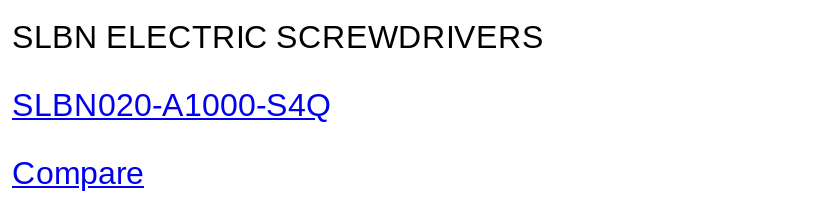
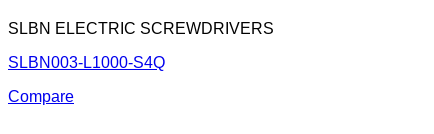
[12,88,330,122] SLBN020-A1000-S4Q -> [8,54,165,71] SLBN003-L1000-S4Q

